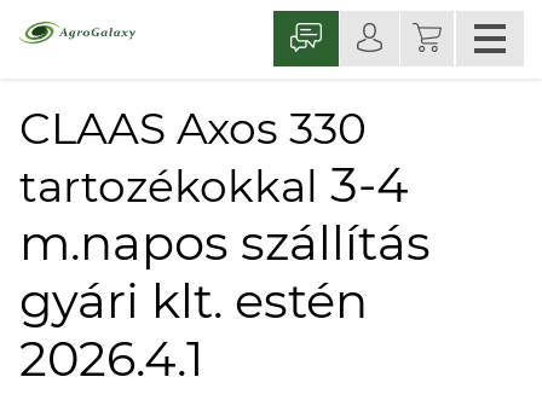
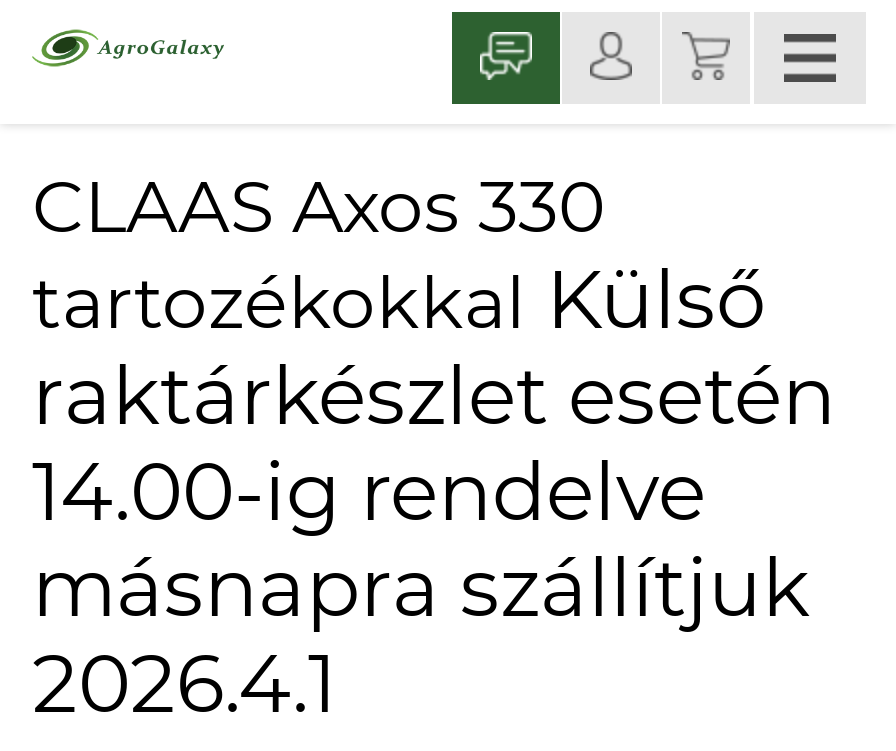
[19,155,431,330] tartozékokkal 3-4 | m.napos szállítás | gyári klt. estén -> [32,250,836,636] tartozékokkal Külső | raktárkészlet esetén | 14.00-ig rendelve | másnapra szállítjuk

